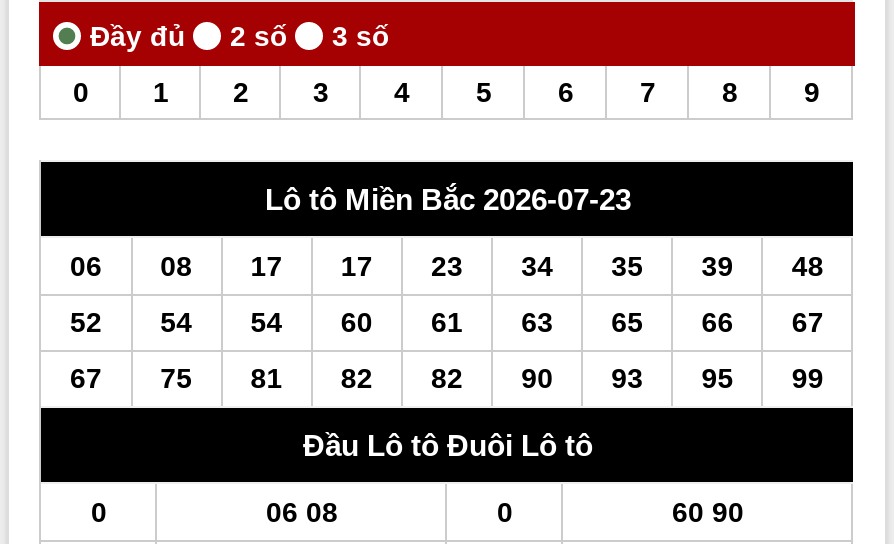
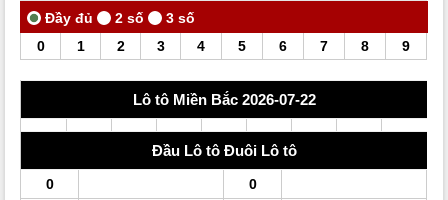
[70,182,824,394] Lô tô Miền Bắc 2026-07-23 | 06 | 08 | 17 | 17 | 23 | 34 | 35 | 39 | 48 | 52 | 54 | 54 | 60 | 61 | 63 | 65 | 66 | 67 | 67 | 75 | 81 | 82 | 82 | 90 | 93 | 95 | 99 -> [133,91,316,108] Lô tô Miền Bắc 2026-07-22
[266,496,338,528] 06 08 -> none
[672,496,744,528] 60 90 -> none

